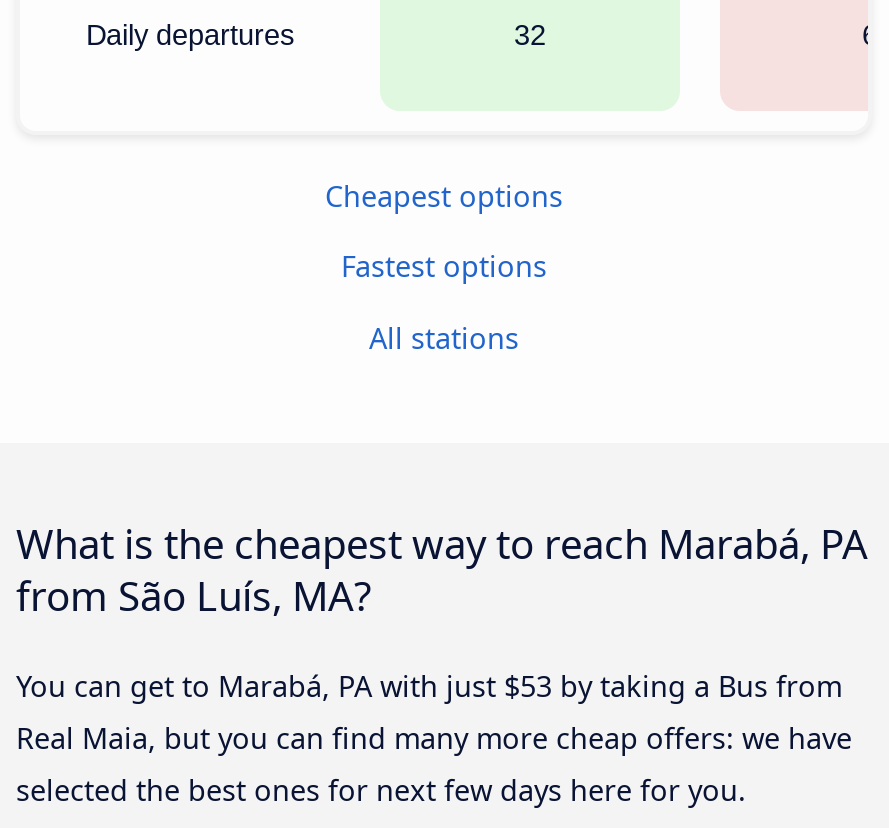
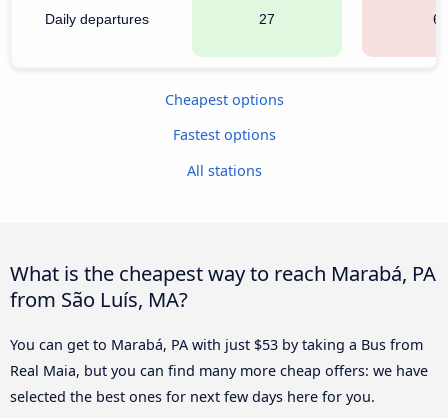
[514,19,546,51] 32 -> [259,11,275,27] 27

